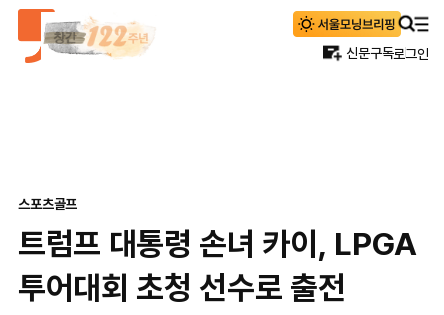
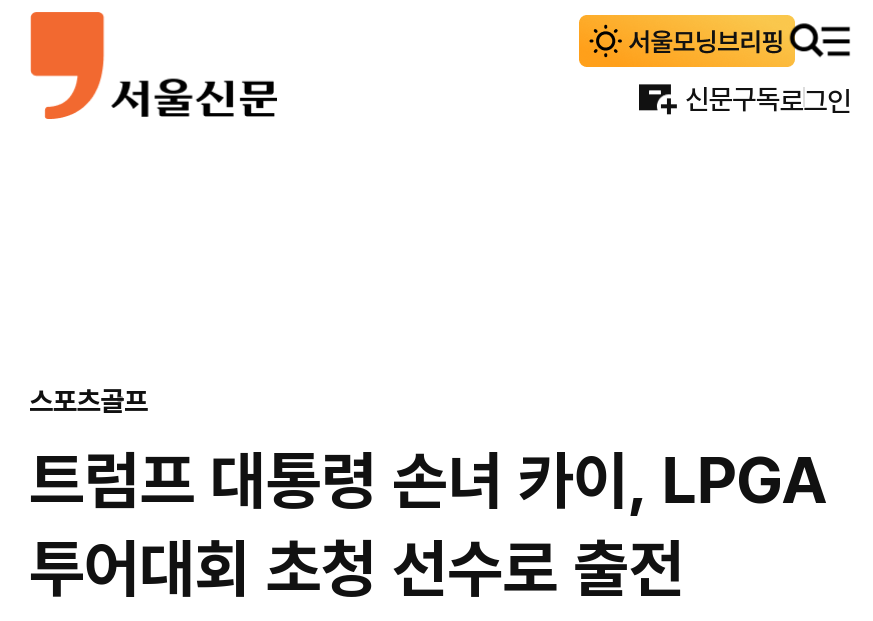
[40,12,150,62] [image] -> [37,11,289,119] [image]

